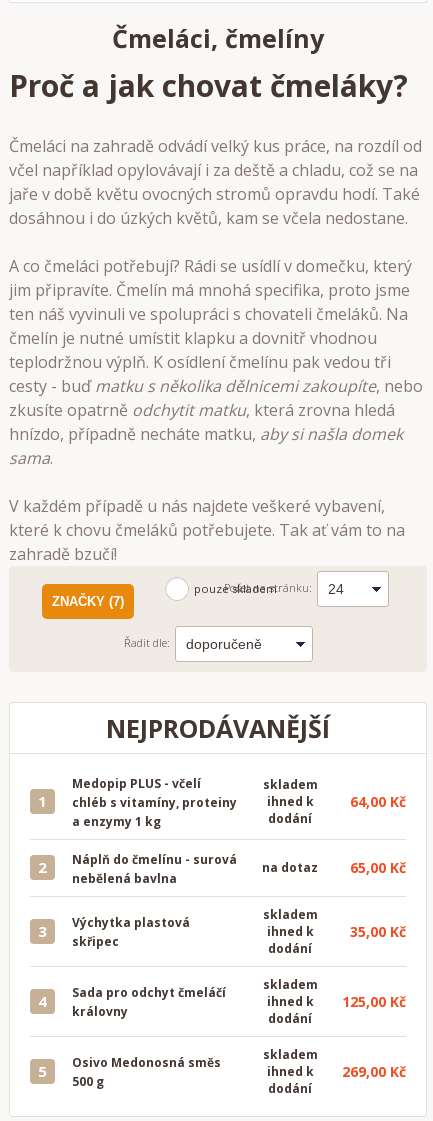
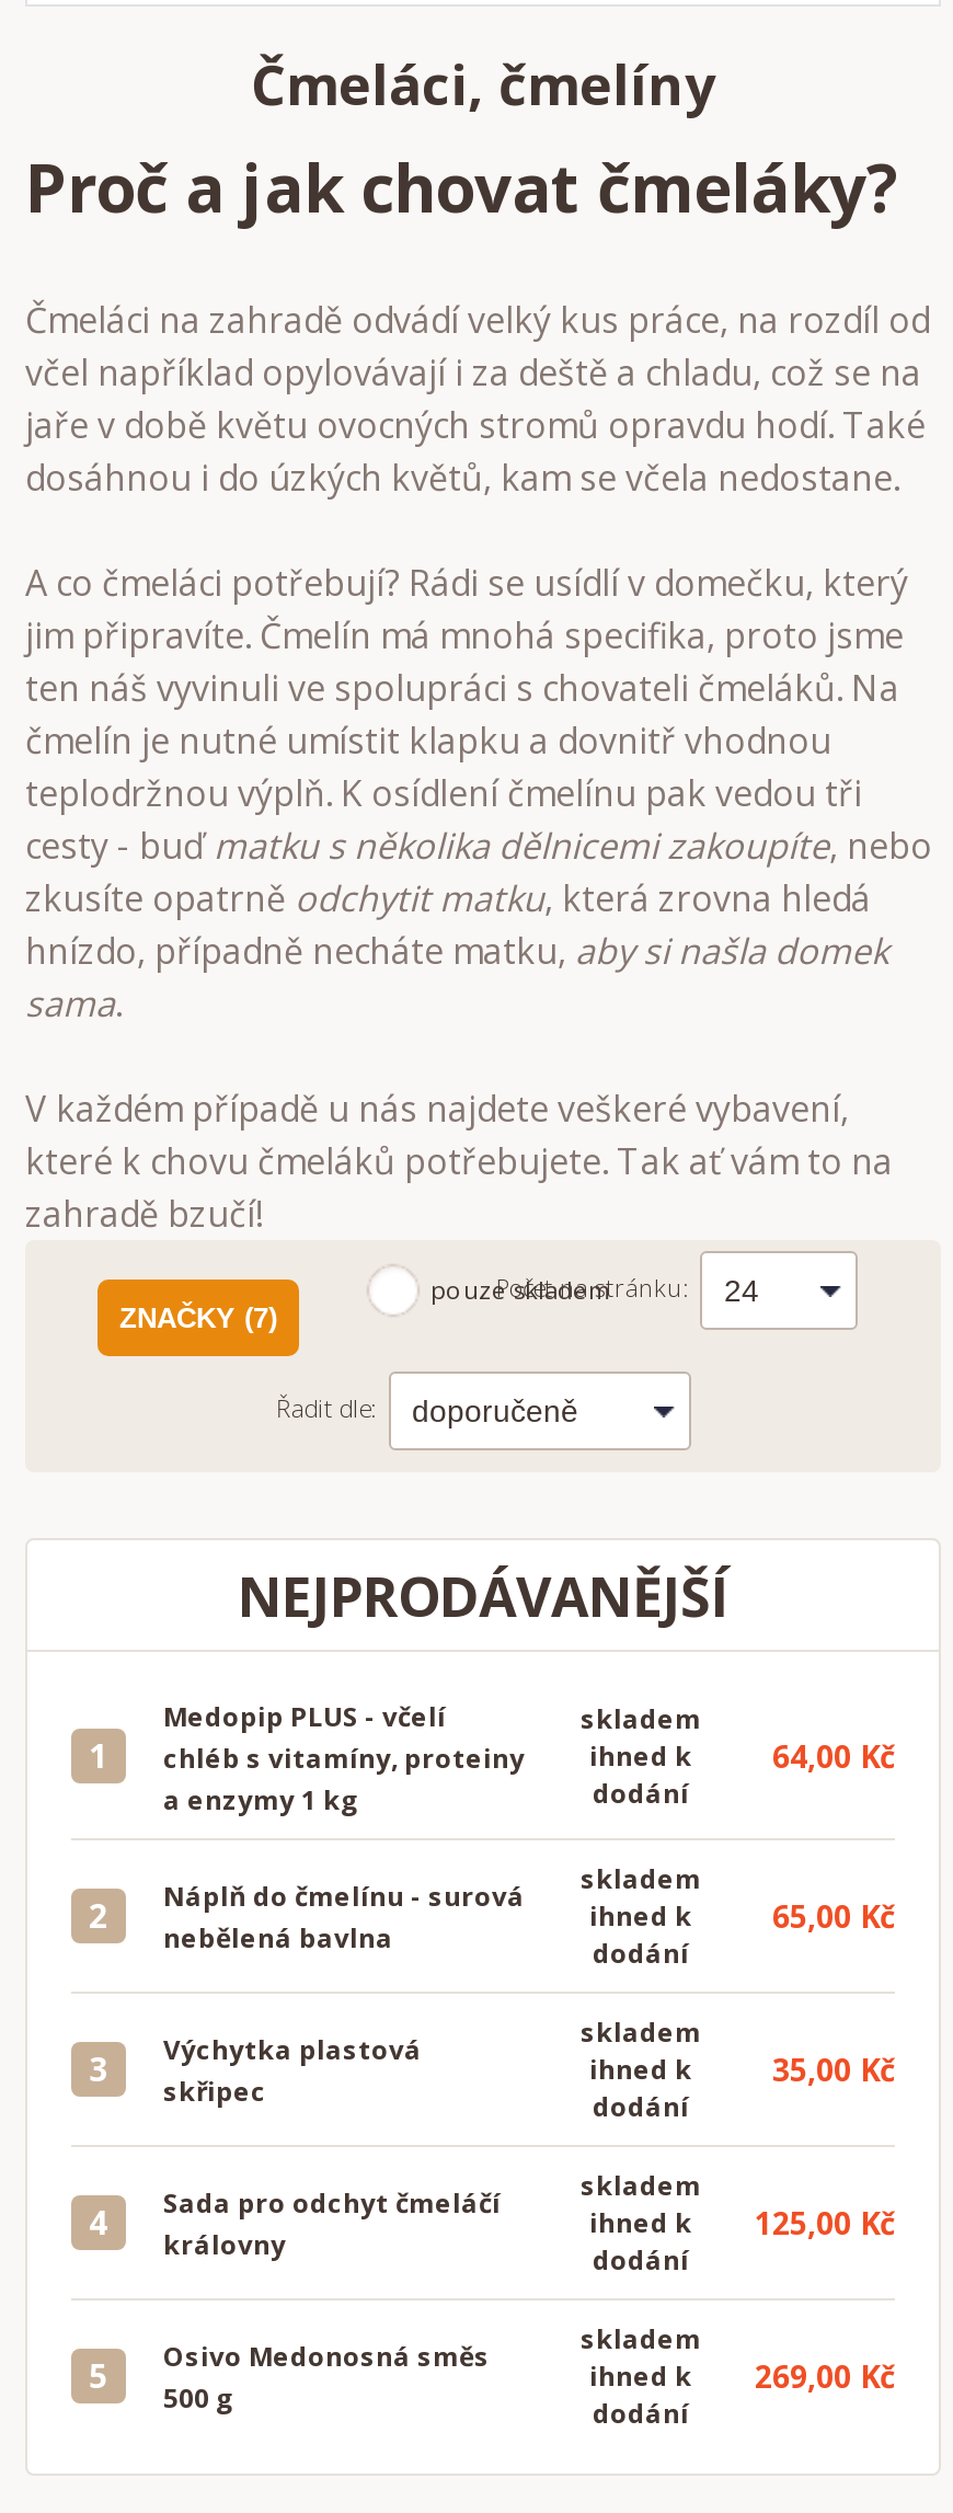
[262,859,318,876] na dotaz -> [581,1861,701,1972] skladem | ihned k | dodání

